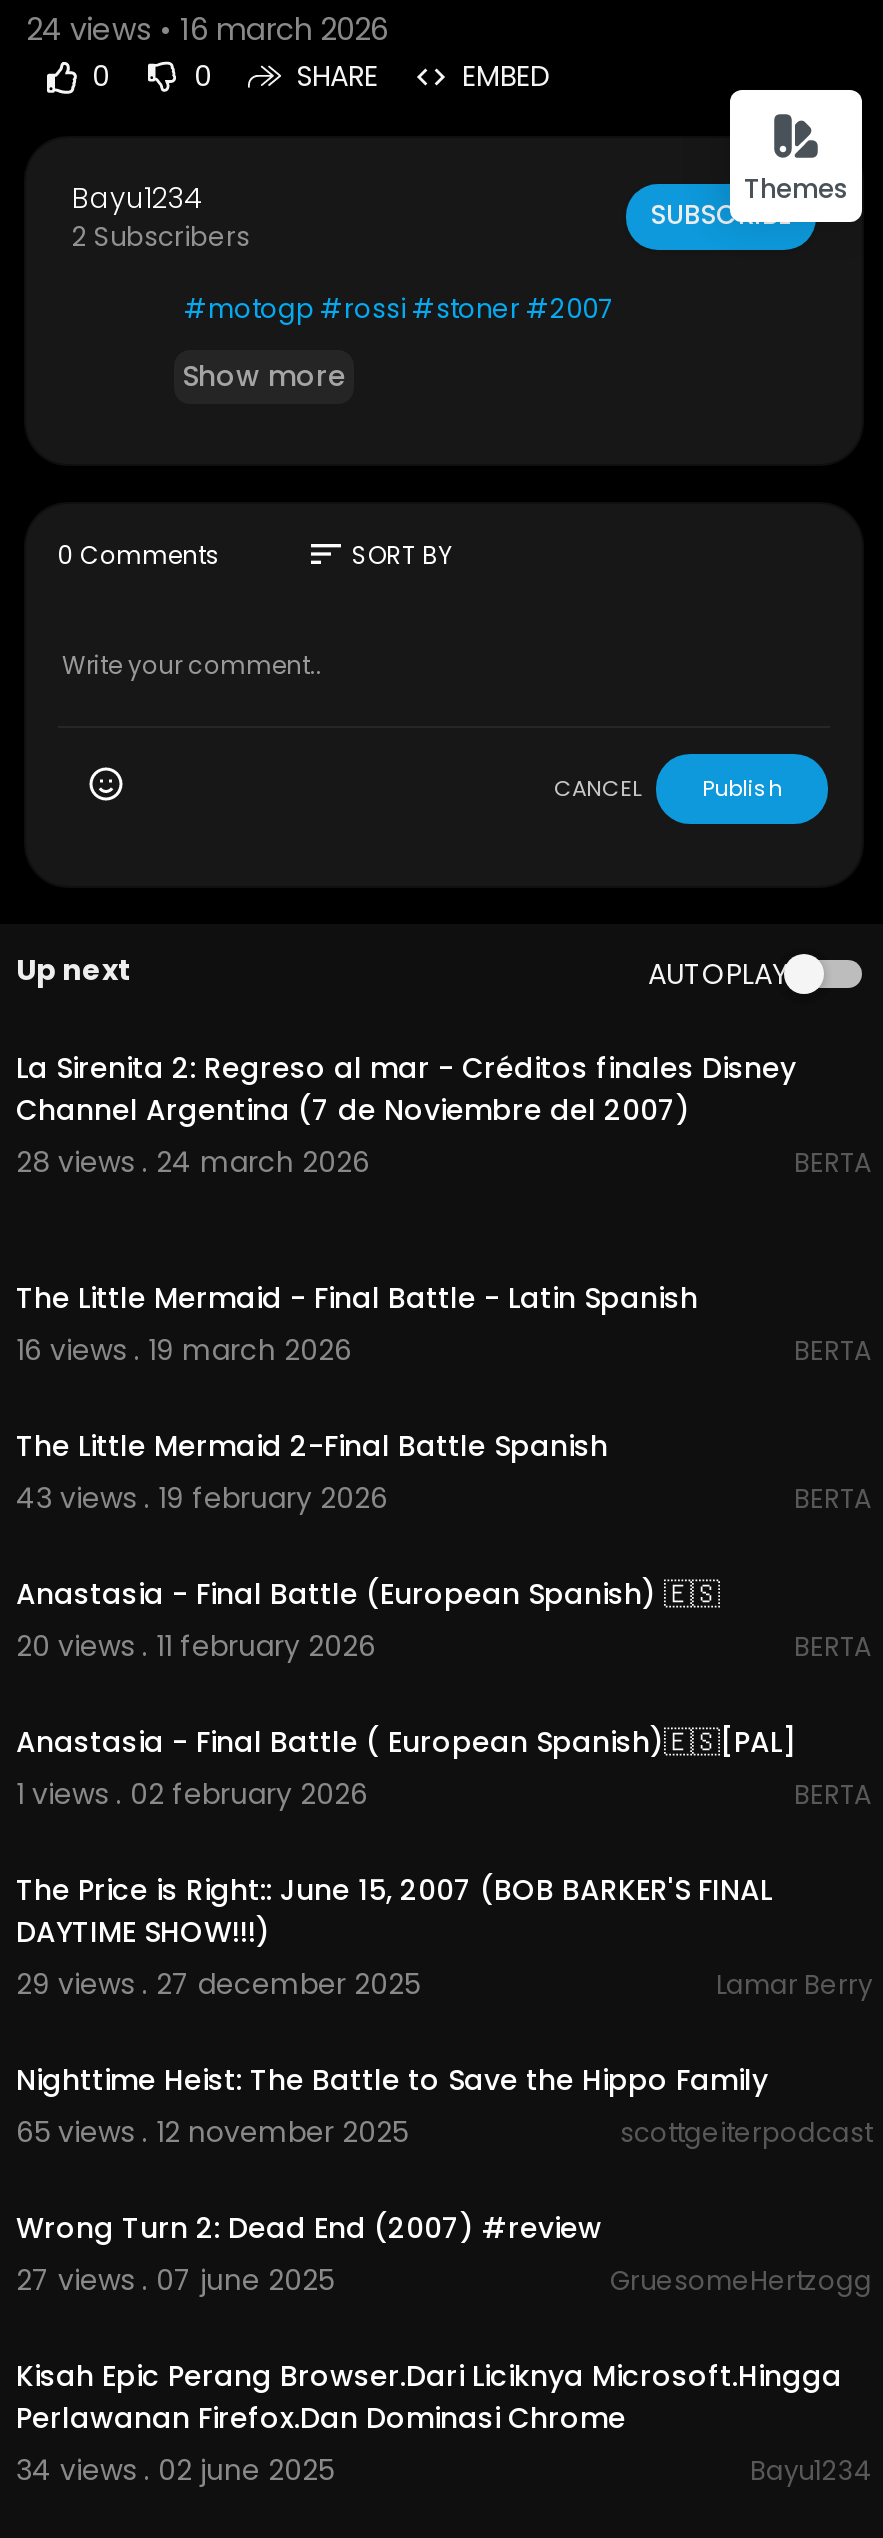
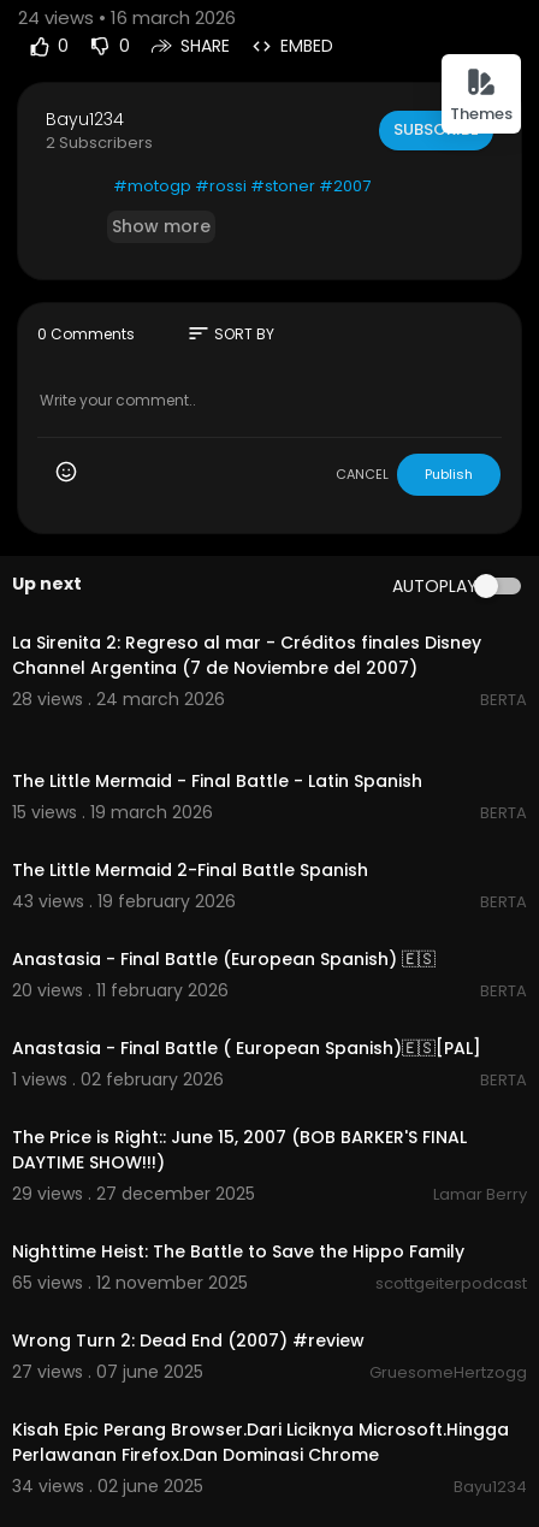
[16,1330,352,1370] 16 views . 19 march 2026 -> [12,800,213,824] 15 views . 19 march 2026

